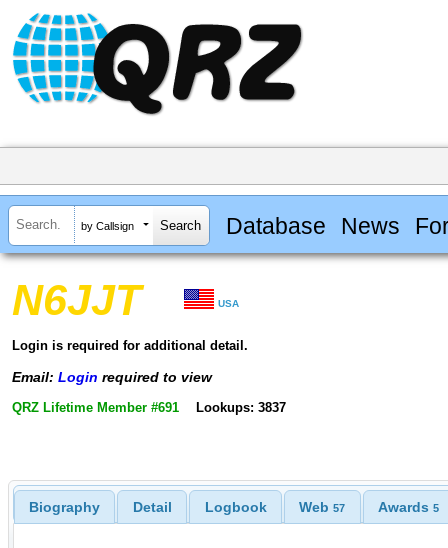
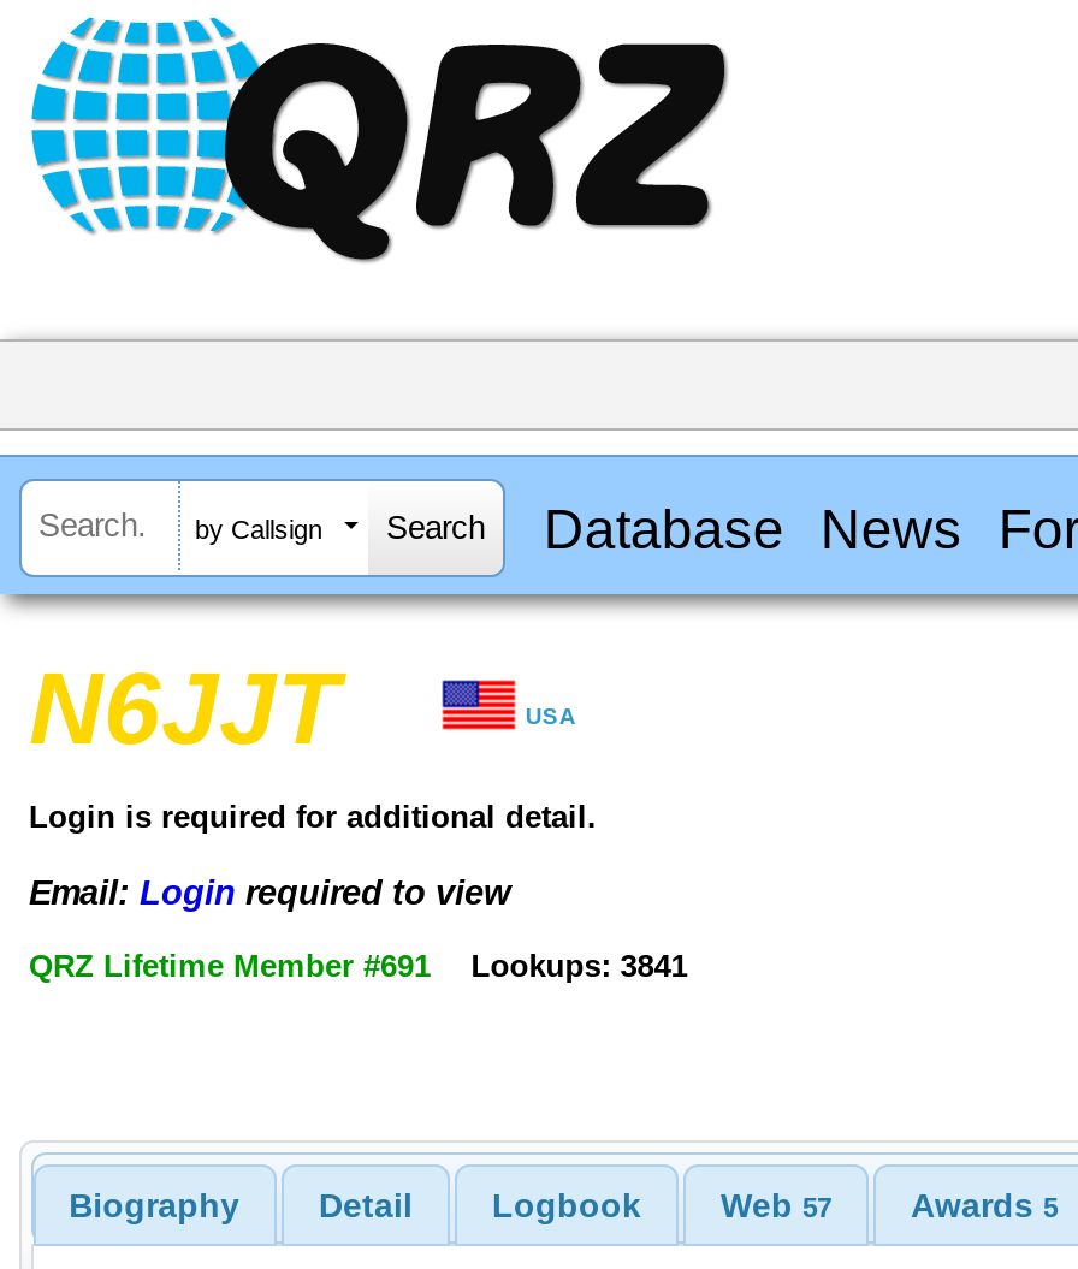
[12,400,286,415] QRZ Lifetime Member #691 Lookups: 3837 -> [29,947,688,983] QRZ Lifetime Member #691 Lookups: 3841

